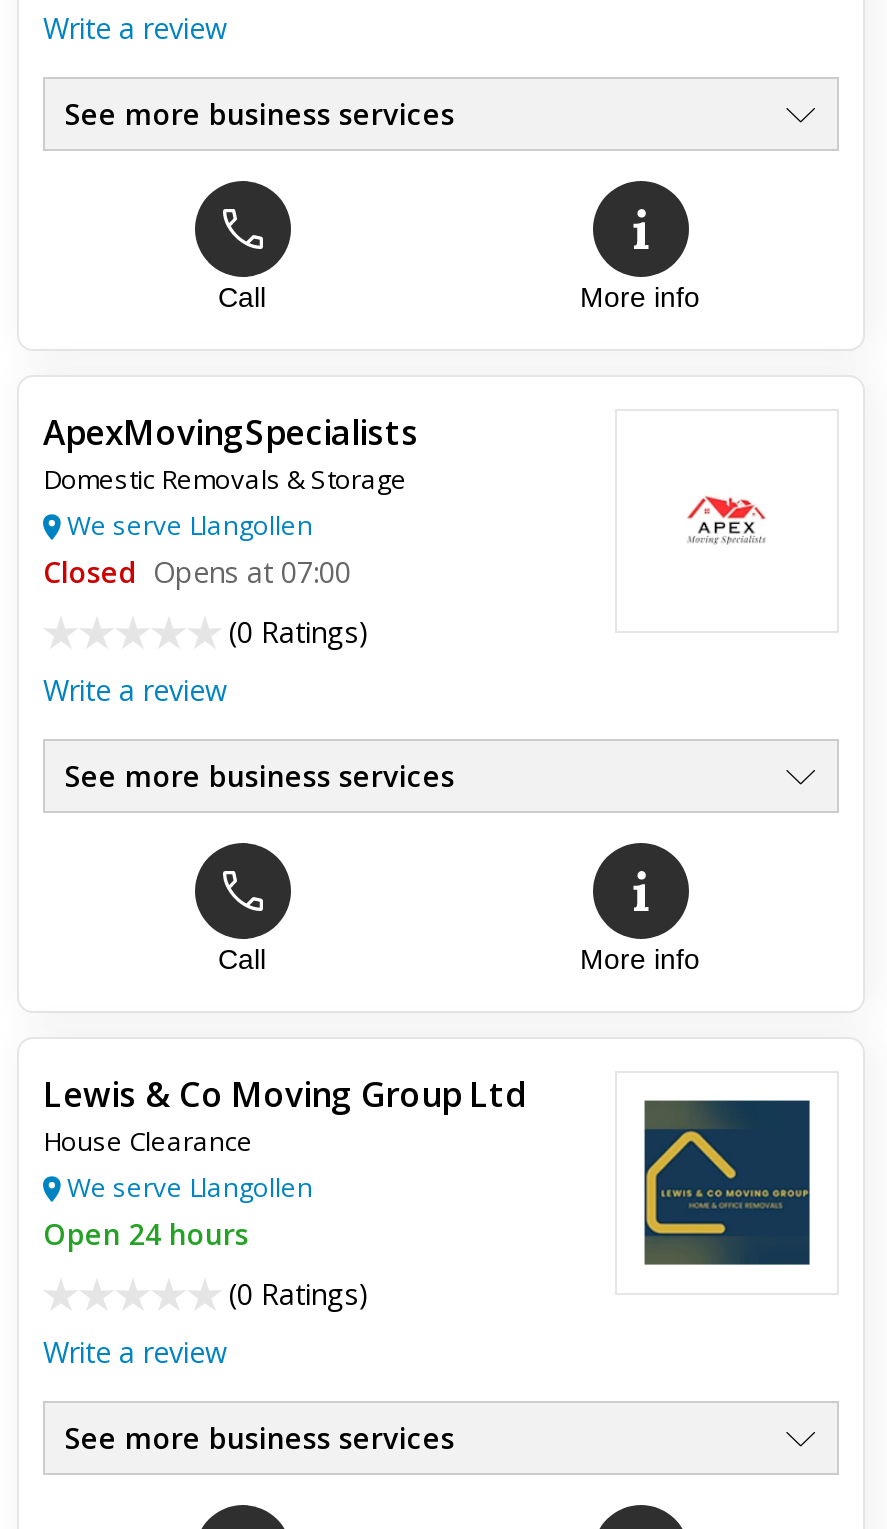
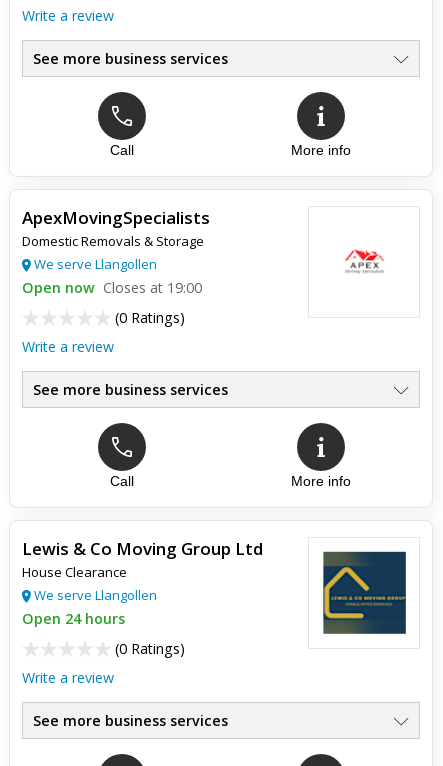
[43,553,351,591] Closed Opens at 07:00 -> [22,278,202,297] Open now Closes at 19:00

